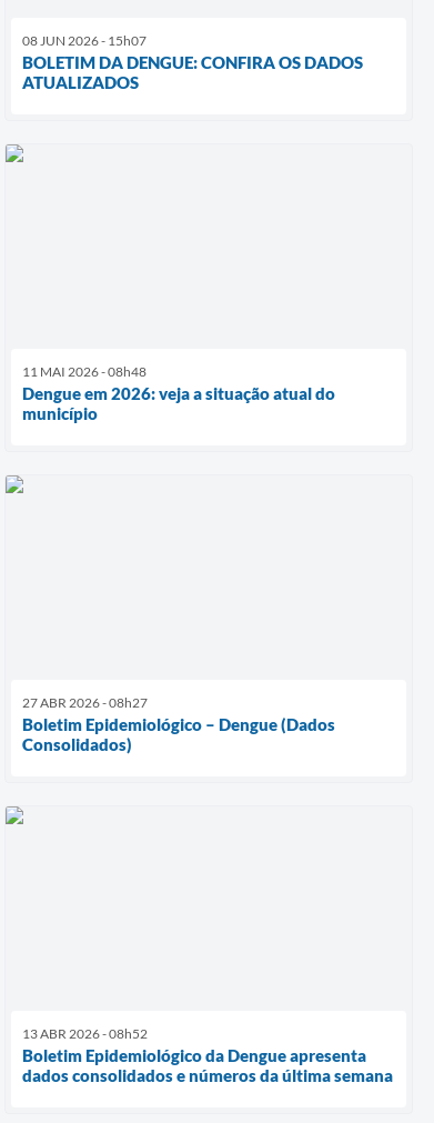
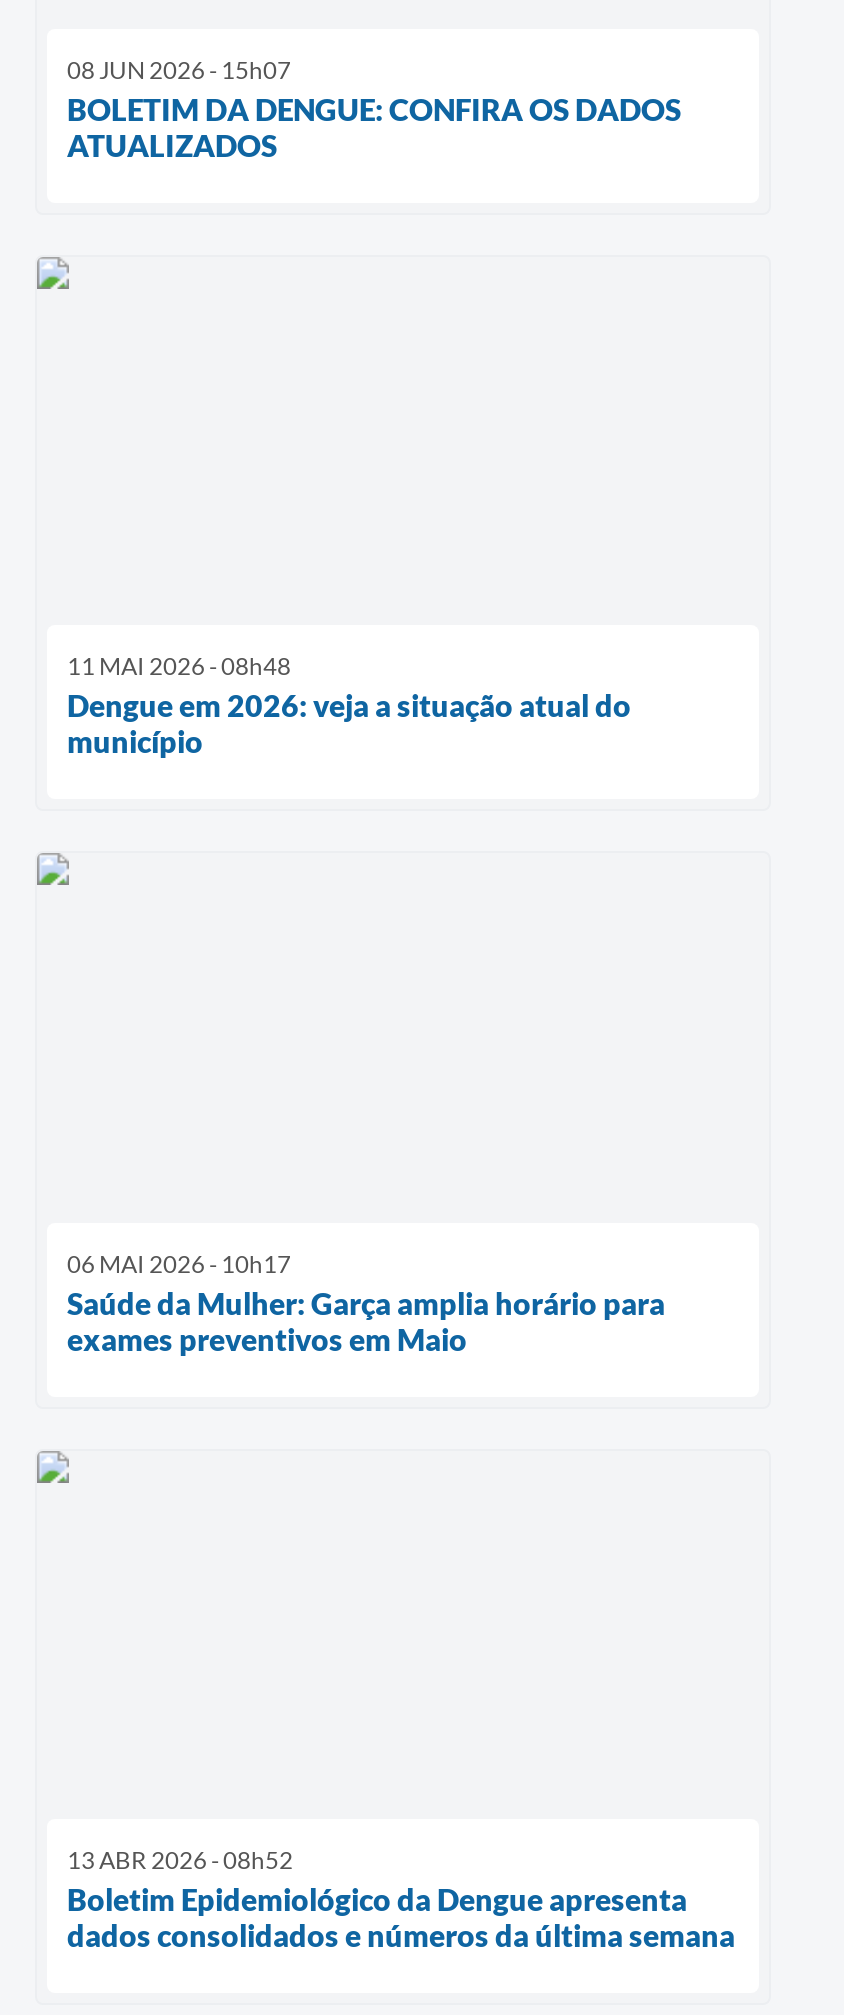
[22,694,335,754] 27 ABR 2026 - 08h27 | Boletim Epidemiológico – Dengue (Dados | Consolidados) -> [67,1248,665,1356] 06 MAI 2026 - 10h17 | Saúde da Mulher: Garça amplia horário para | exames preventivos em Maio

